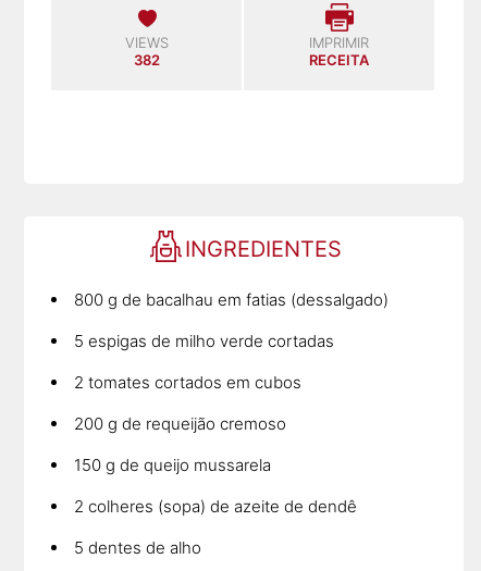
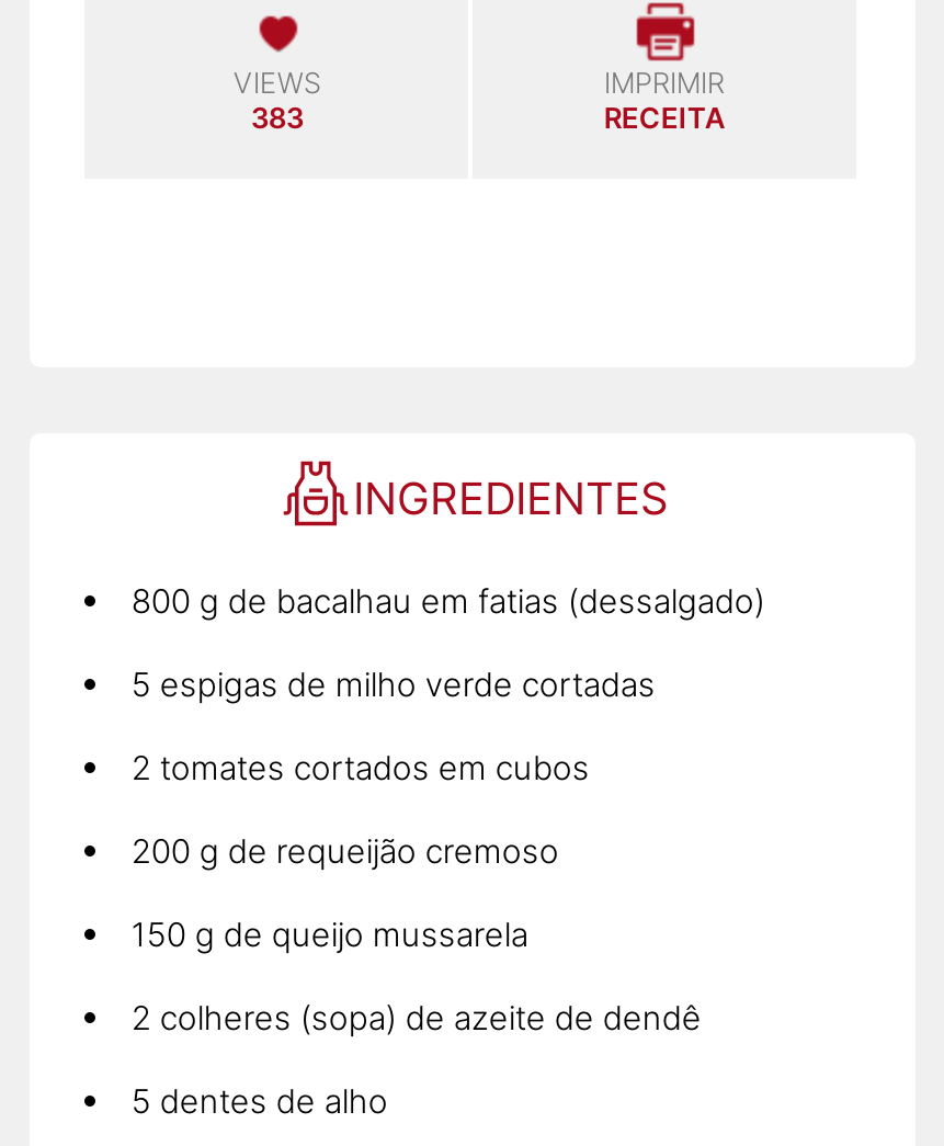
[134,51,160,68] 382 -> [251,99,303,134] 383

